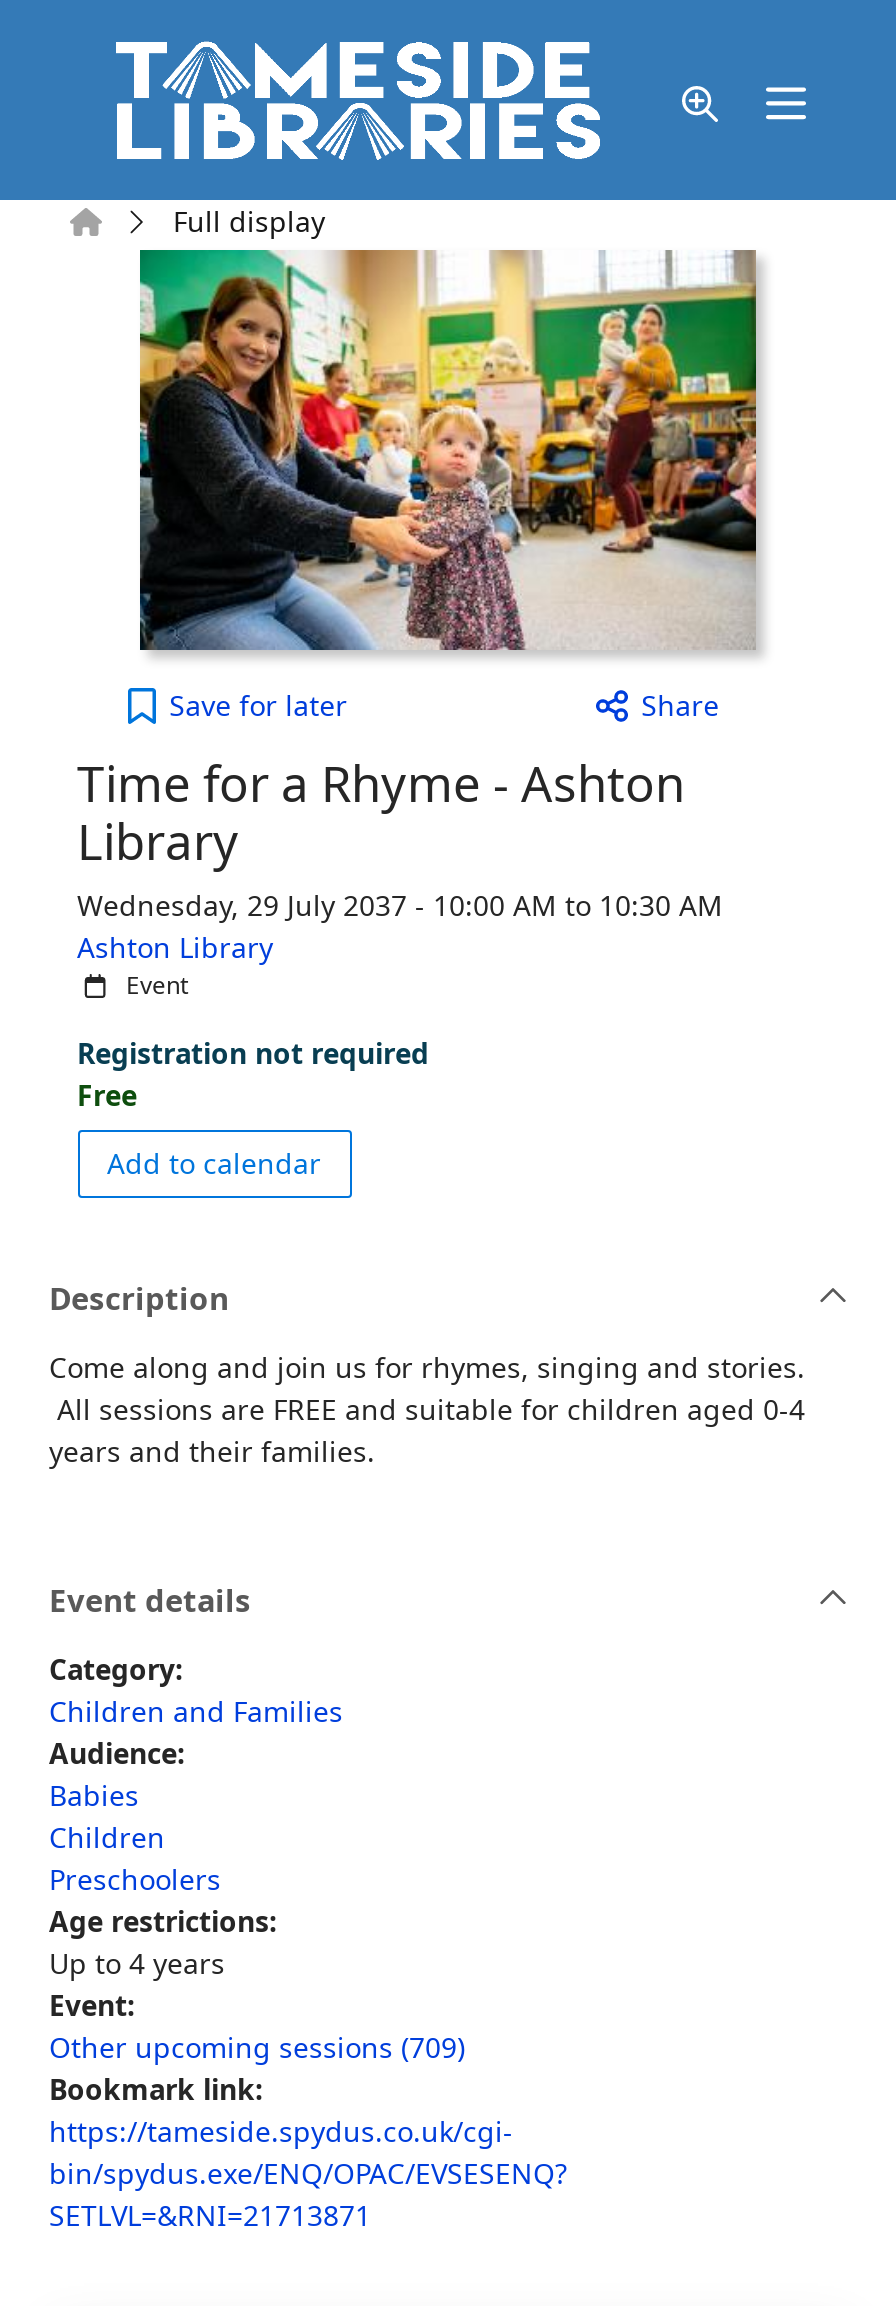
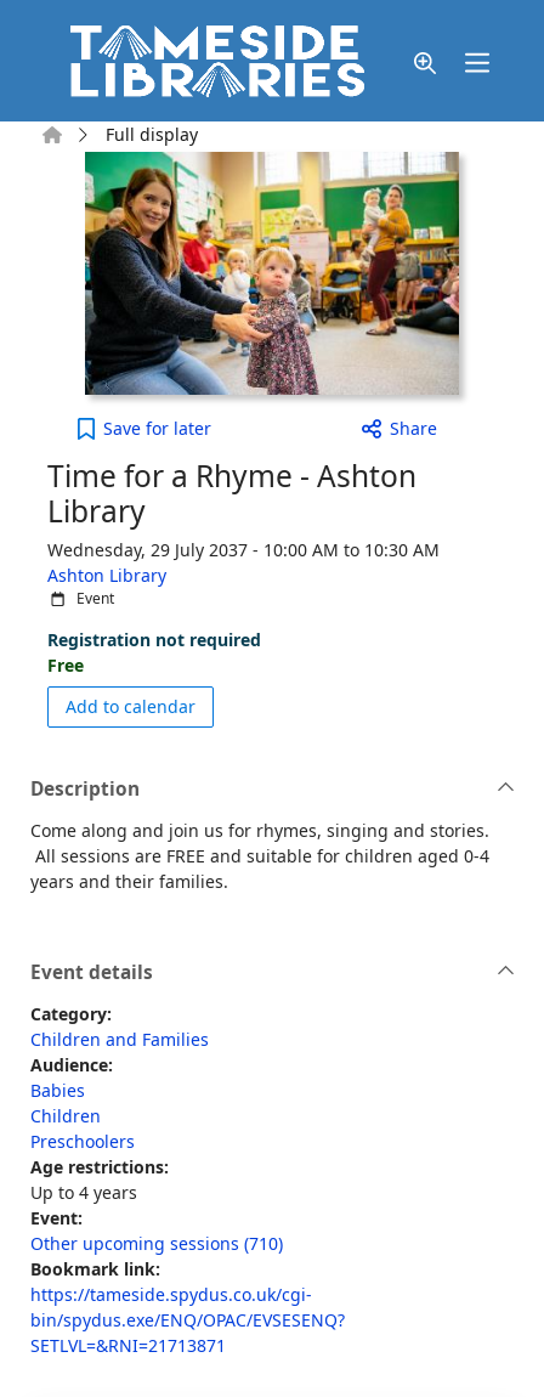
[49,2027,465,2065] Other upcoming sessions (709) -> [30,1231,282,1254] Other upcoming sessions (710)

